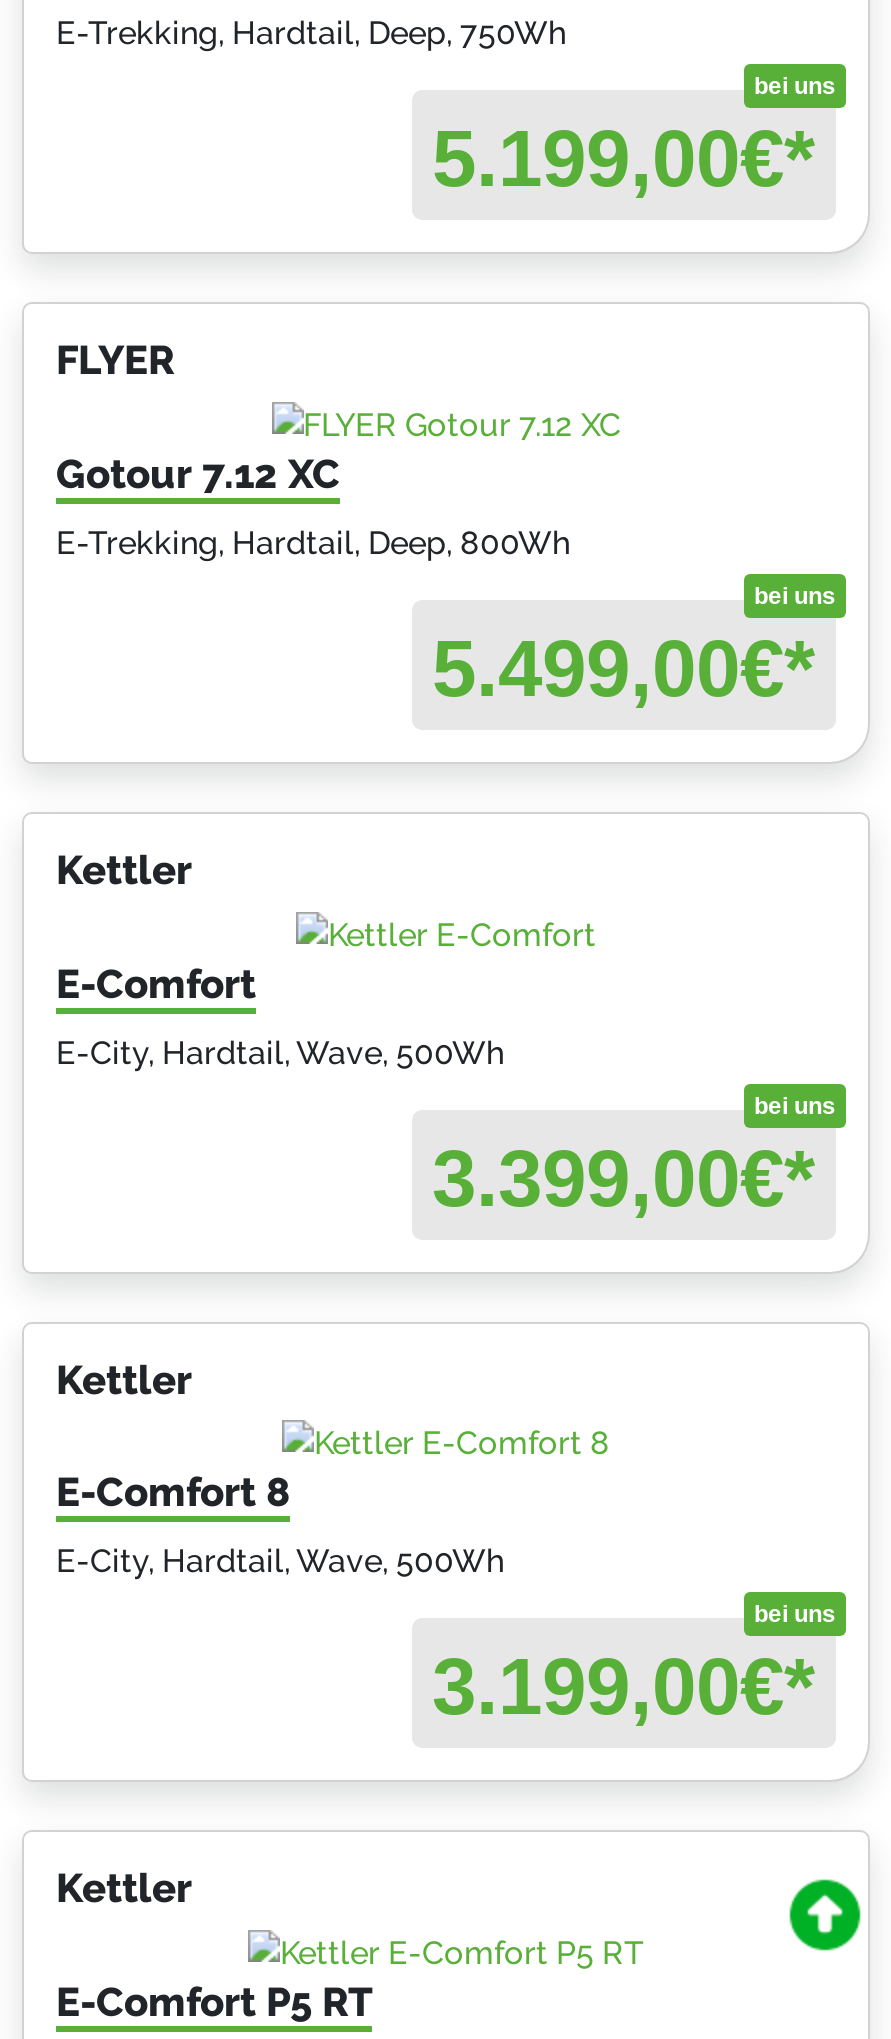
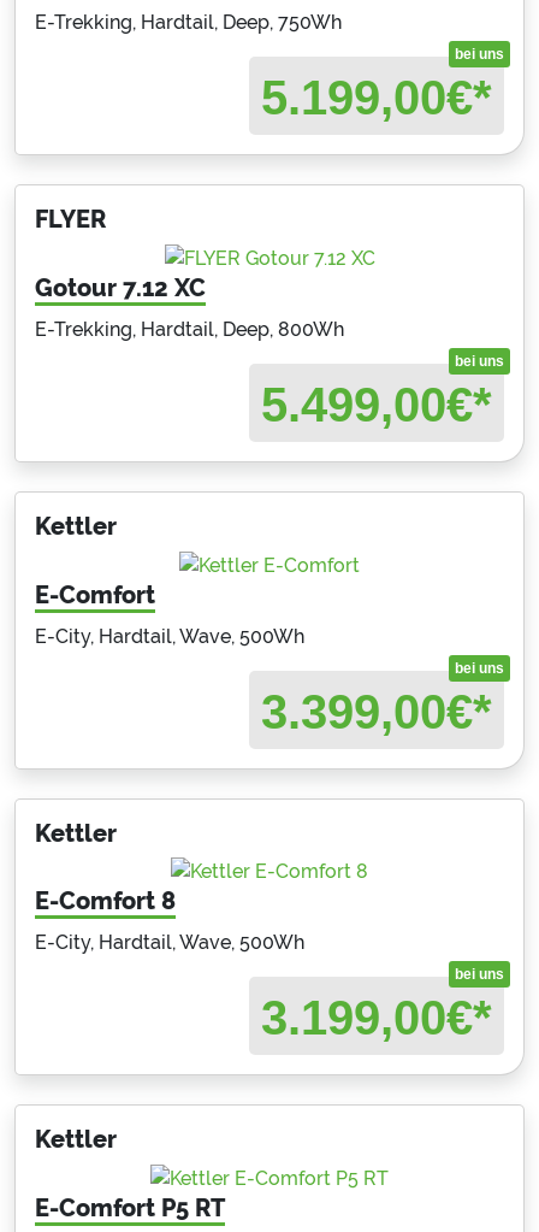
[788,1878,862,1952] [image] -> none

